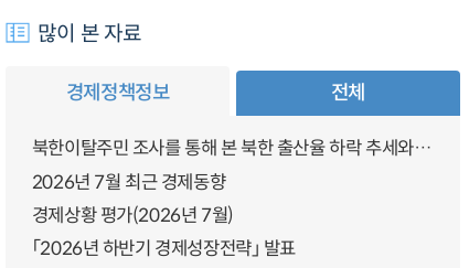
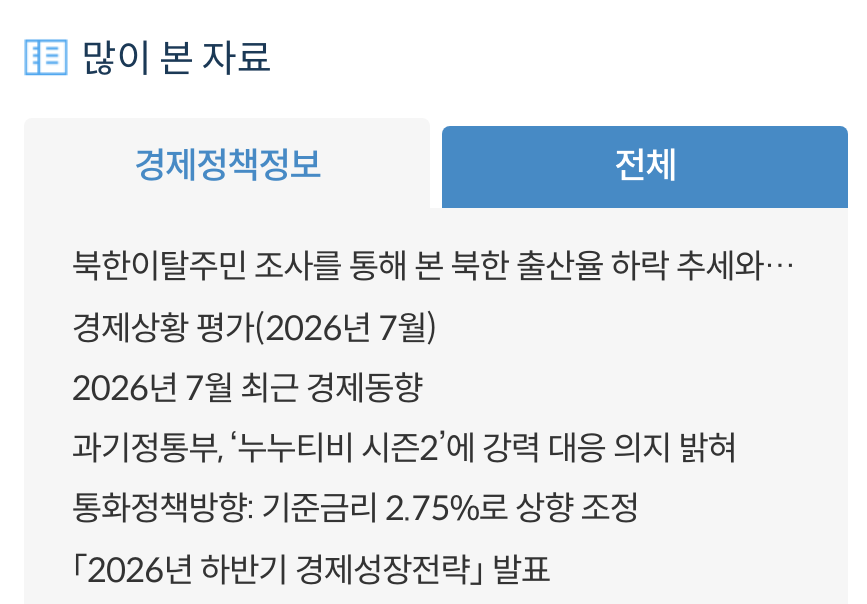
none -> [72,428,737,531] 과기정통부, ‘누누티비 시즌2’에 강력 대응 의지 밝혀 | 통화정책방향: 기준금리 2.75%로 상향 조정
moved [32,204,234,227] -> [72,307,437,349]: 경제상황 평가(2026년 7월)

